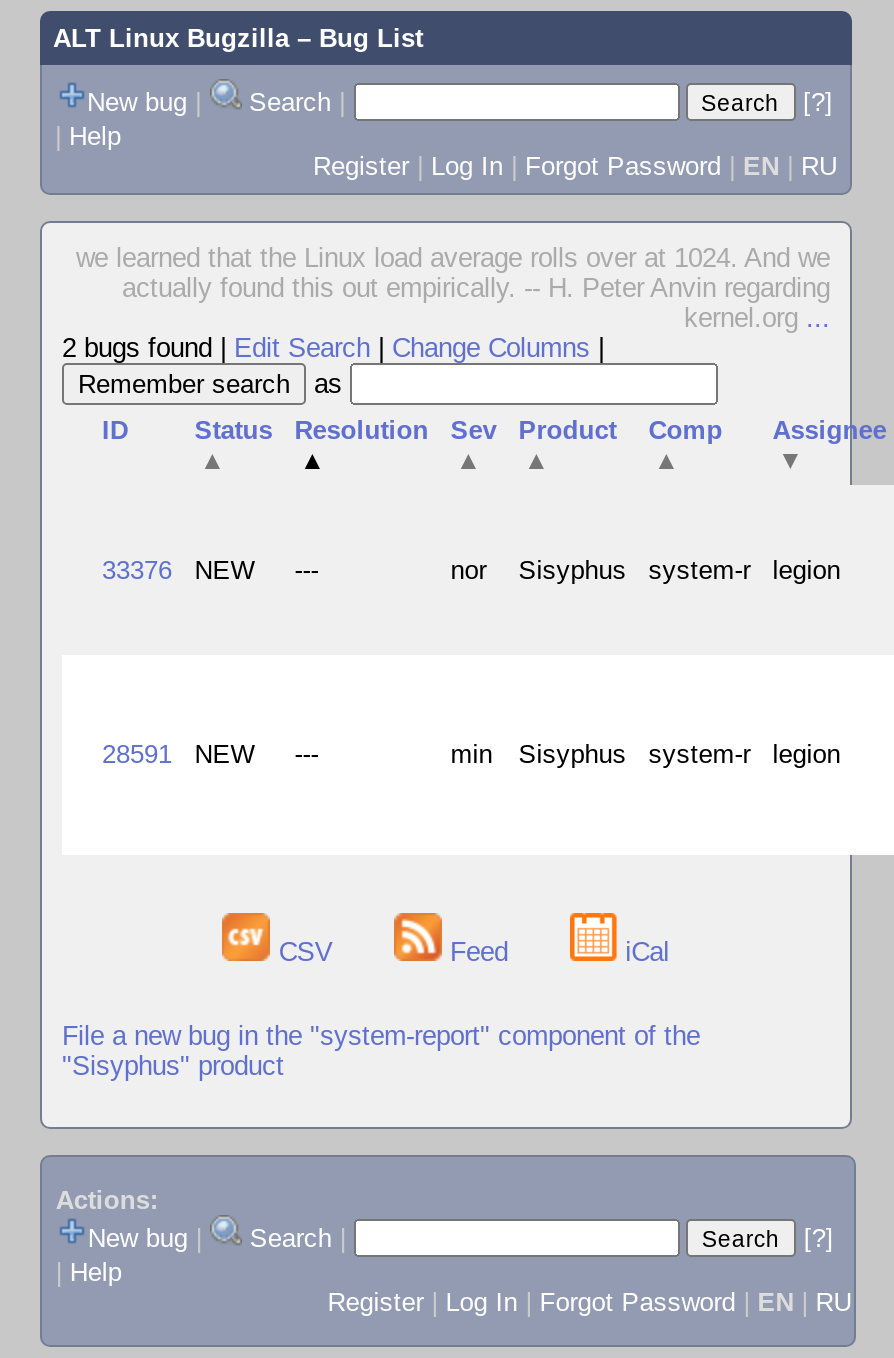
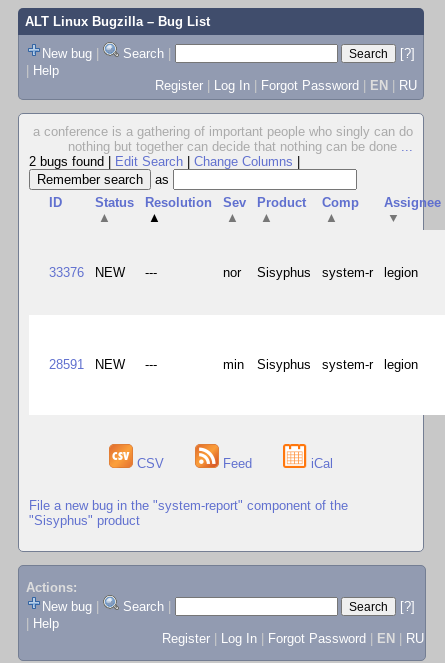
[76,243,830,333] we learned that the Linux load average rolls over at 1024. And we | actually found this out empirically. -- H. Peter Anvin regarding | kernel.org... -> [33,124,413,154] a conference is a gathering of important people who singly can do | nothing but together can decide that nothing can be done...

